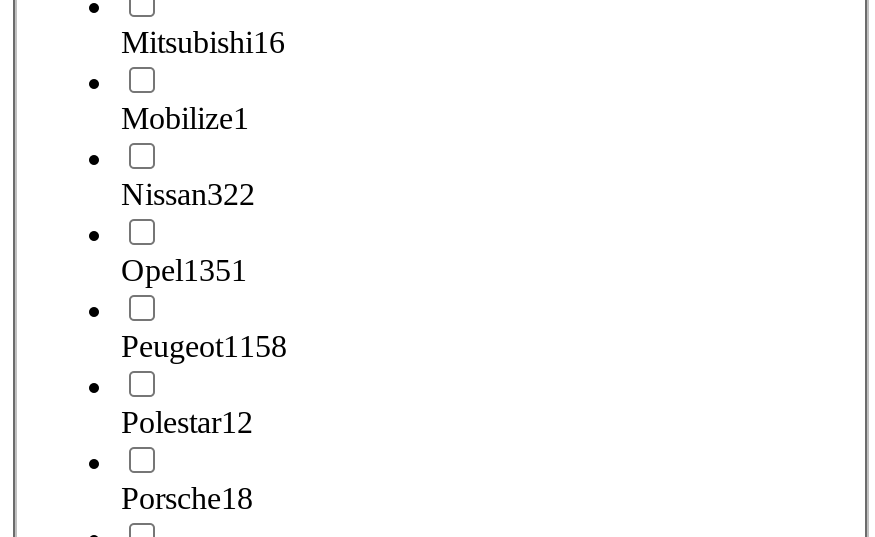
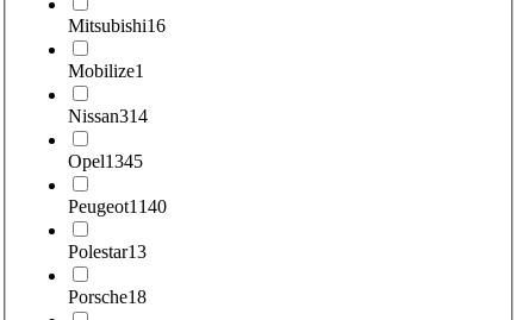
[121,176,255,210] Nissan322 -> [68,105,148,126] Nissan314
[121,252,247,286] Opel1351 -> [68,151,143,171] Opel1345
[121,328,287,362] Peugeot1158 -> [68,196,167,216] Peugeot1140
[121,404,253,438] Polestar12 -> [68,241,147,261] Polestar13

